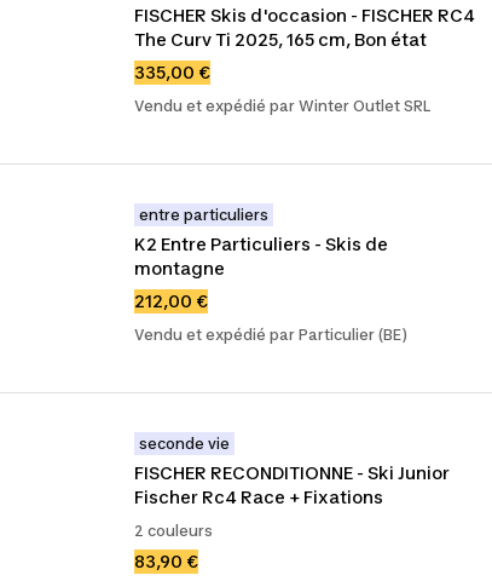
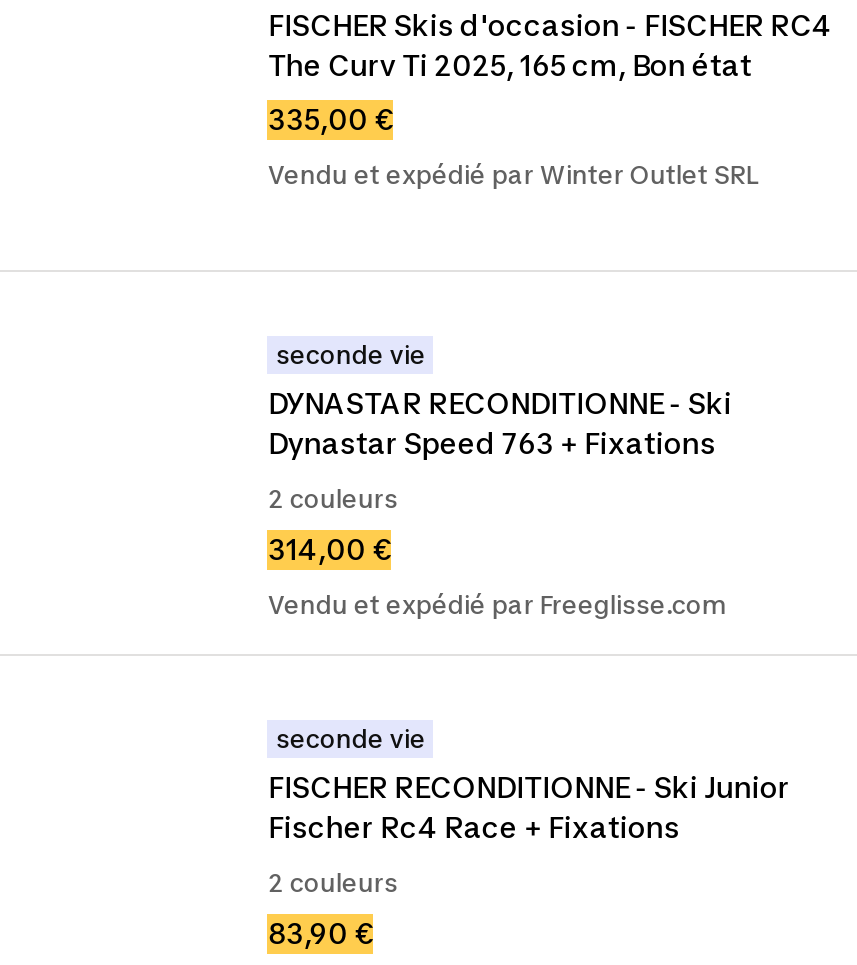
[135,206,408,344] entre particuliers | K2 Entre Particuliers - Skis de | montagne | 212,00 € | Vendu et expédié par Particulier (BE) -> [268,340,732,620] seconde vie | DYNASTAR RECONDITIONNE - Ski | Dynastar Speed 763 + Fixations | 2 couleurs | 314,00 € | Vendu et expédié par Freeglisse.com

